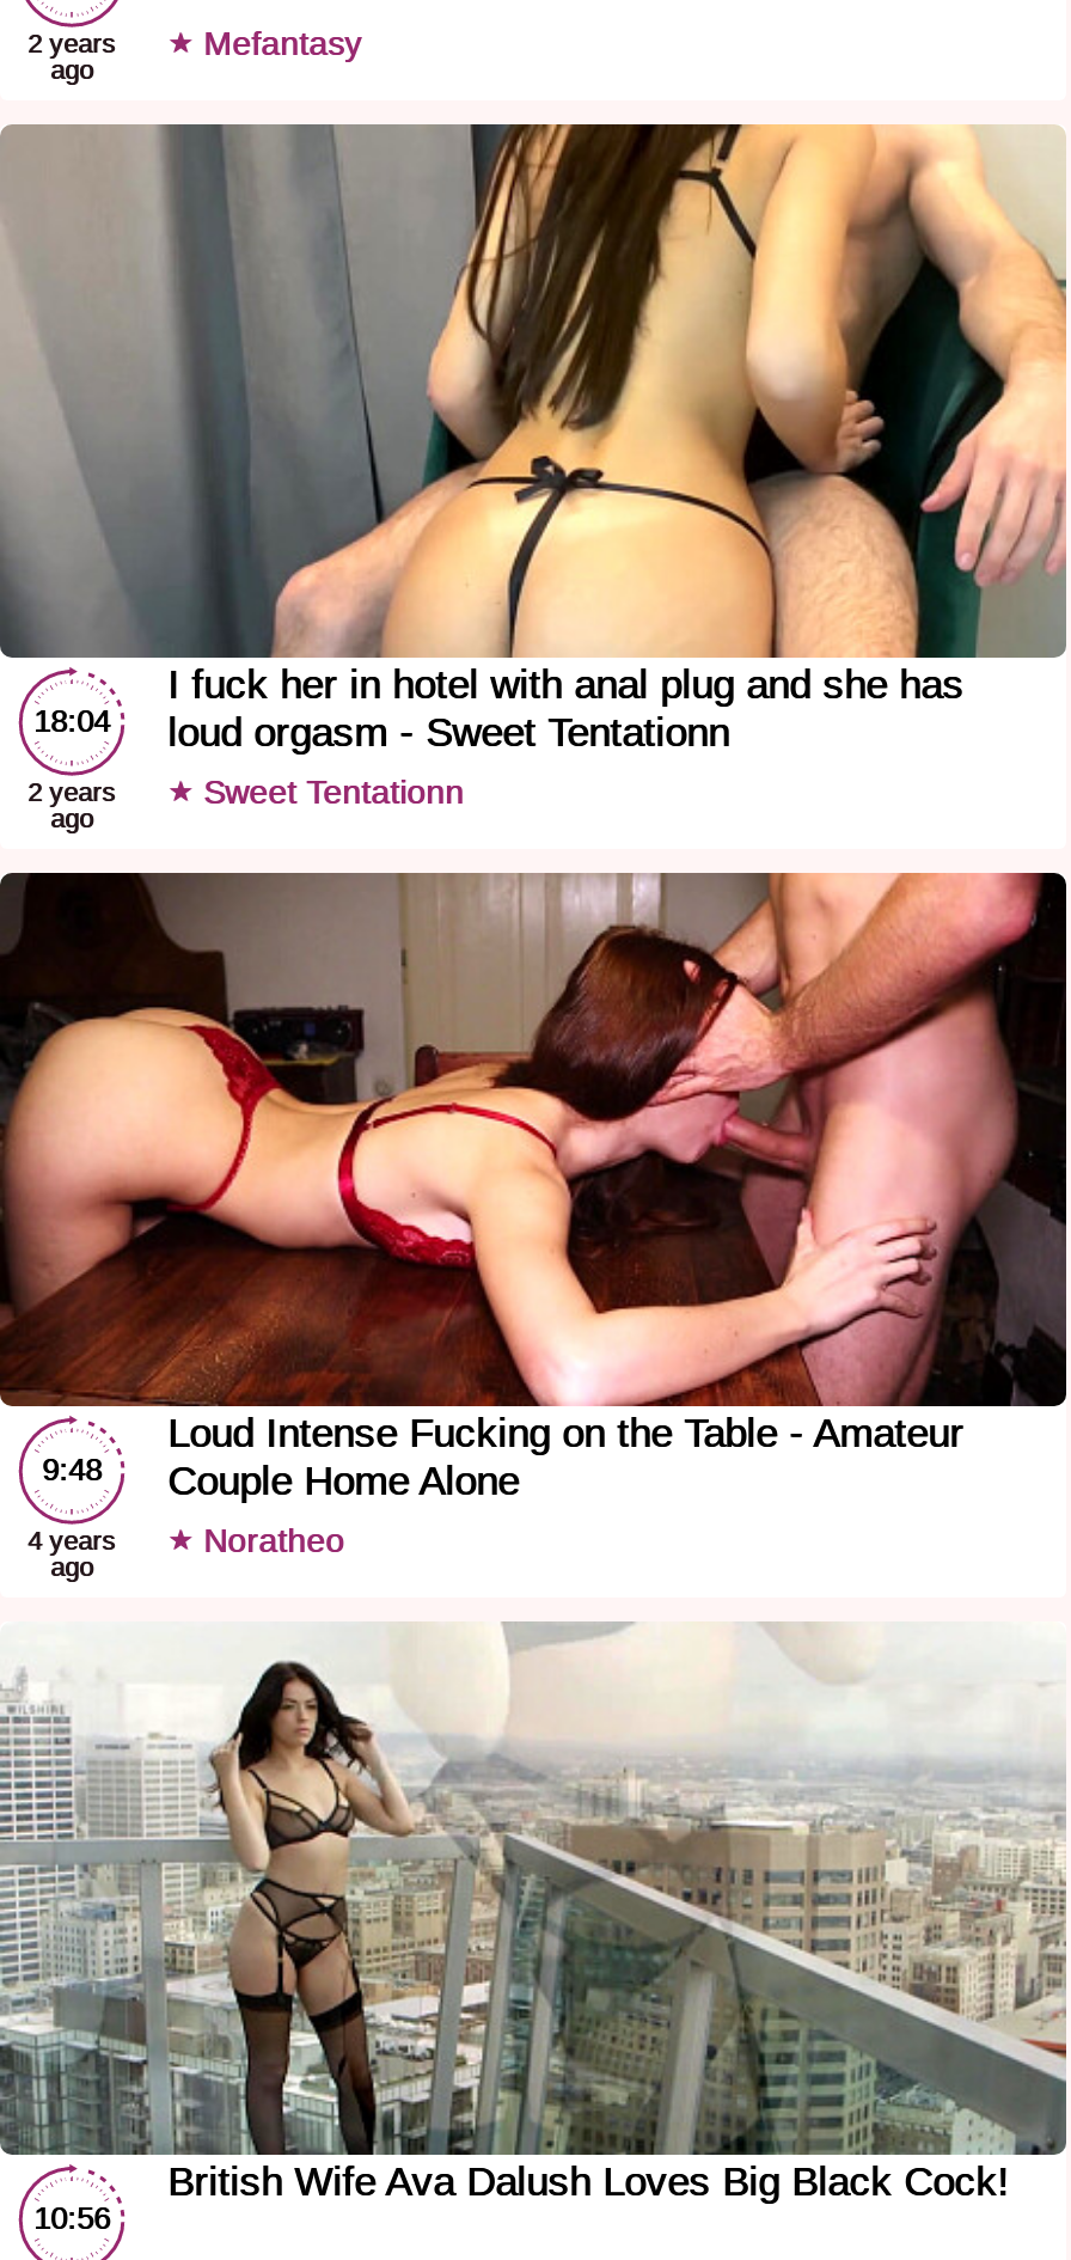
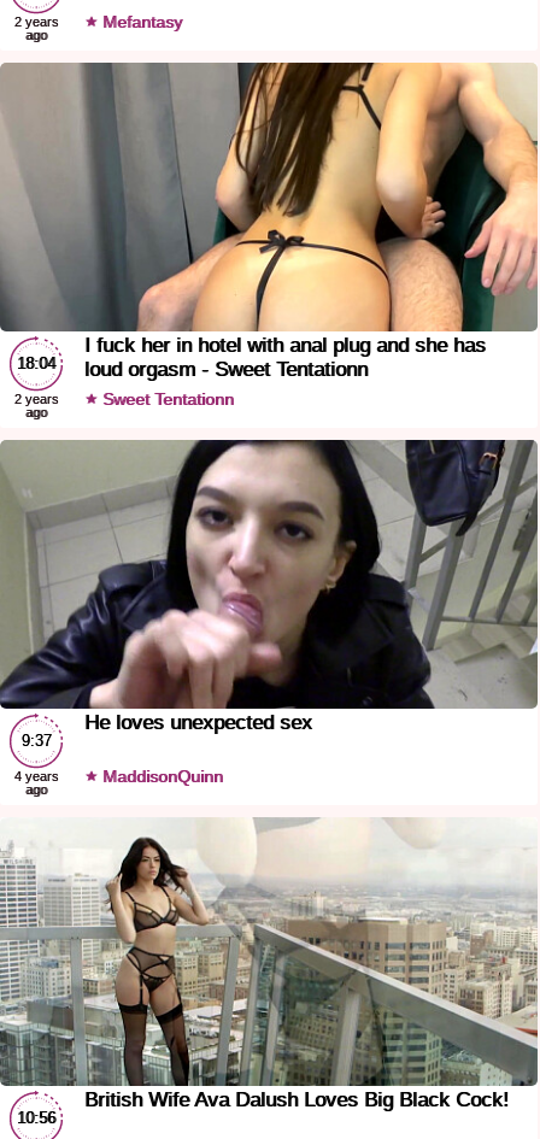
[7,871,1064,1559] [image] | Loud Intense Fucking on the Table - Amateur | Couple Home Alone | Noratheo -> [4,439,536,786] [image] | He loves unexpected sex | MaddisonQuinn
[42,1452,102,1488] 9:48 -> [21,732,51,750] 9:37

